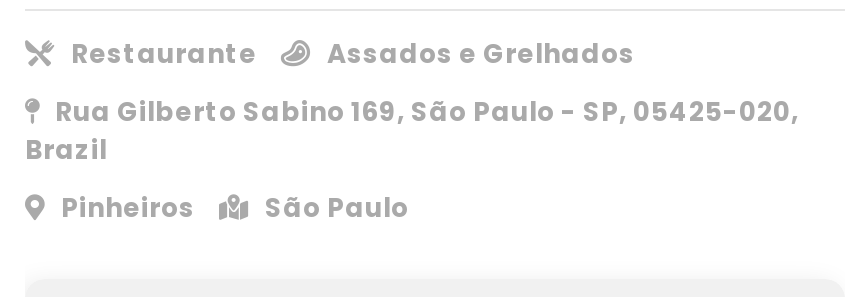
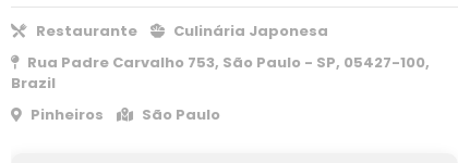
[321,35,635,73] Assados e Grelhados -> [170,21,328,41] Culinária Japonesa
[49,93,799,131] Rua Gilberto Sabino 169, São Paulo - SP, 05425-020, -> [24,52,430,73] Rua Padre Carvalho 753, São Paulo - SP, 05427-100,

